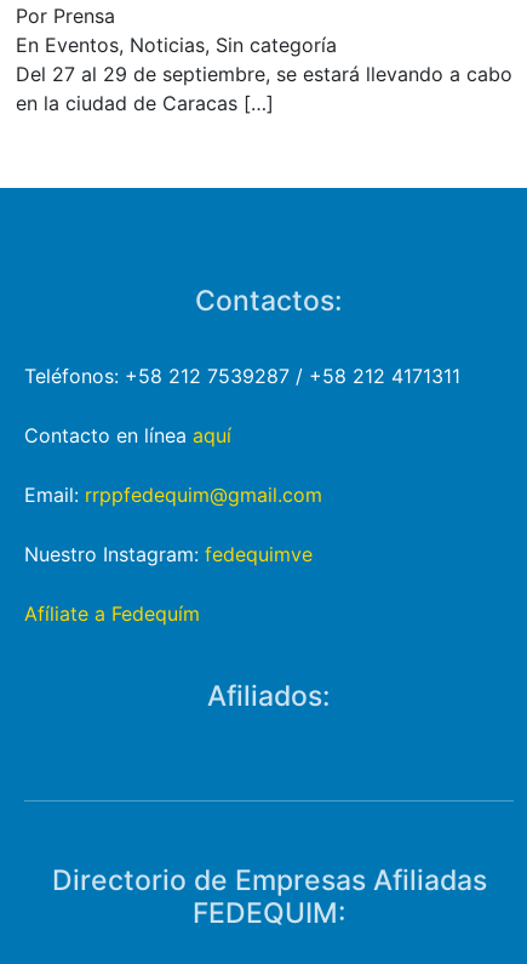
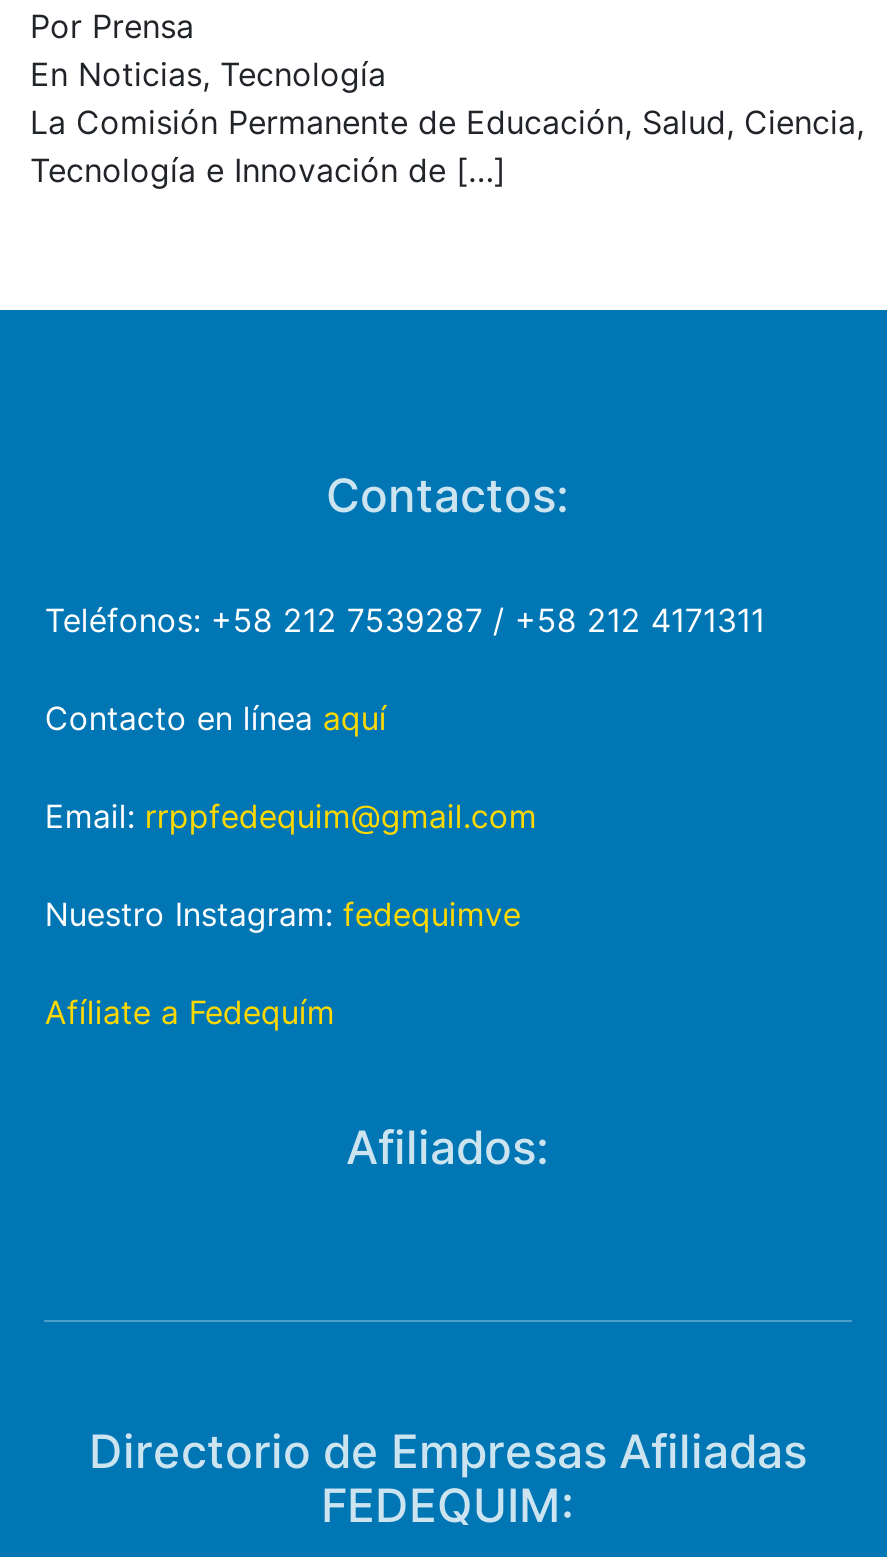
[16,33,512,115] En Eventos, Noticias, Sin categoría | Del 27 al 29 de septiembre, se estará llevando a cabo | en la ciudad de Caracas […] -> [30,54,864,190] En Noticias, Tecnología | La Comisión Permanente de Educación, Salud, Ciencia, | Tecnología e Innovación de […]

